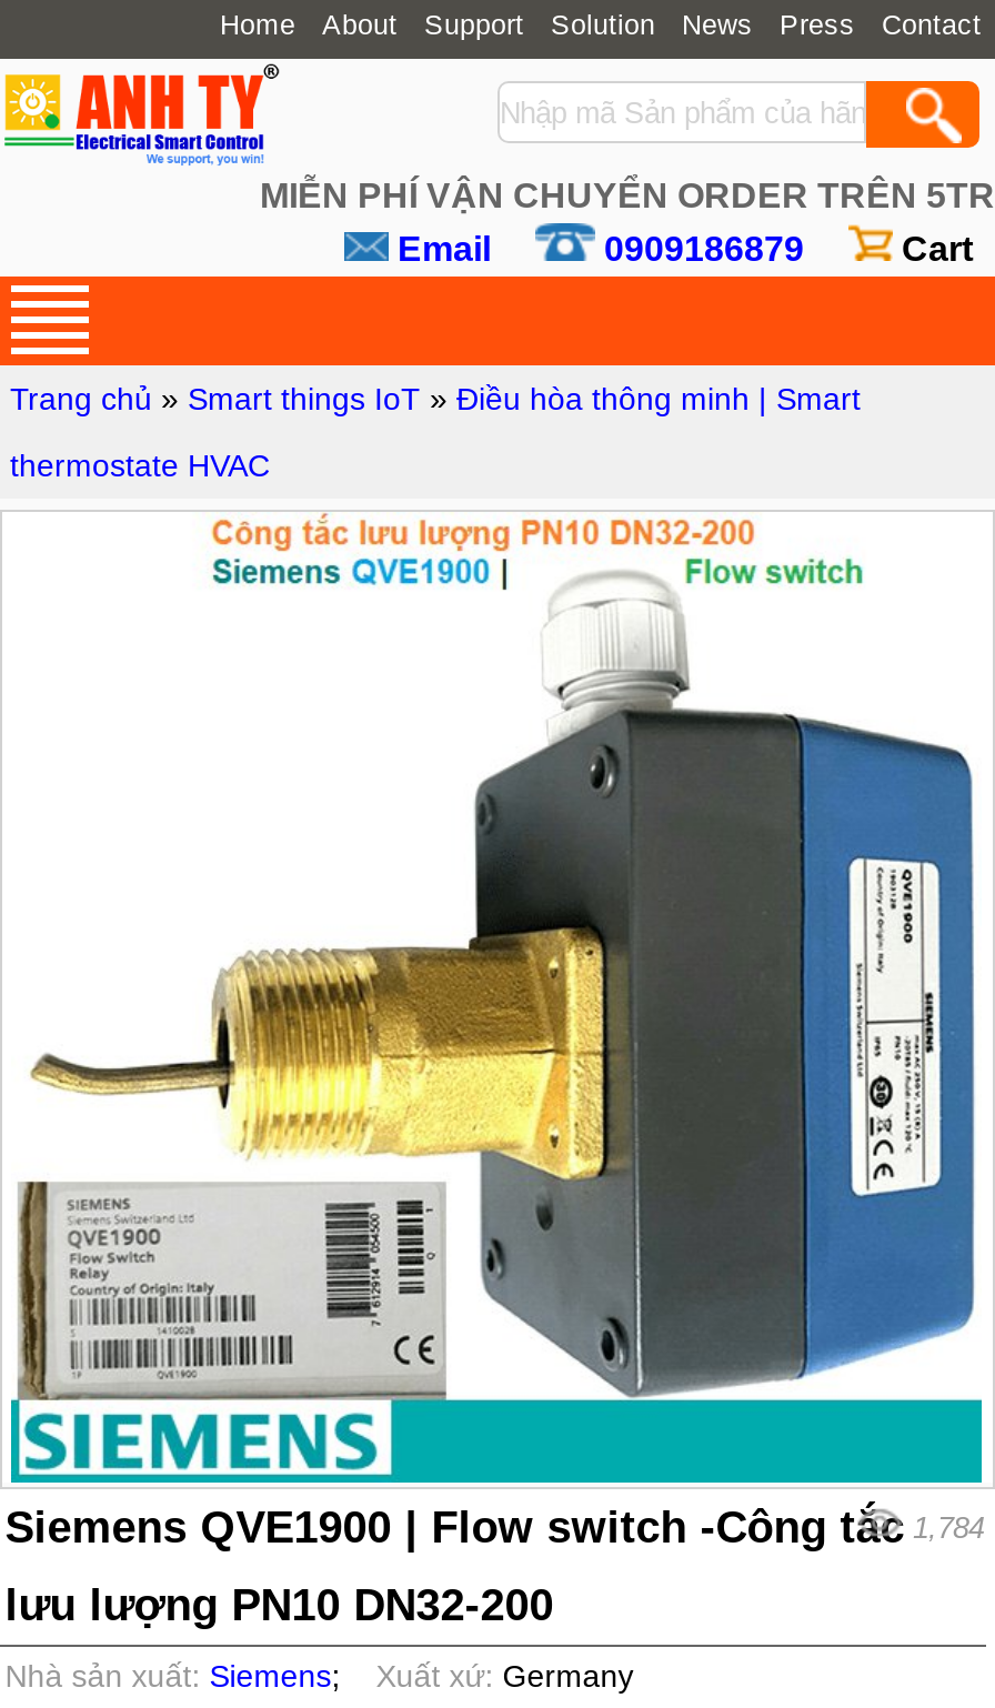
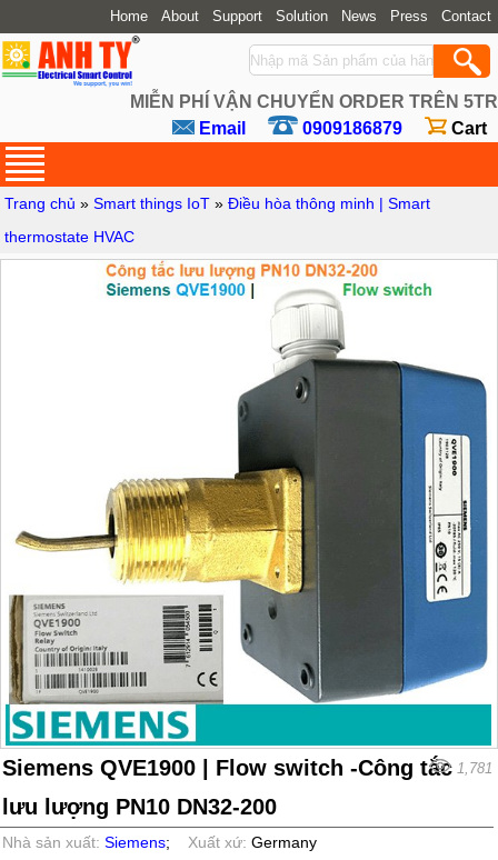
[913,1511,984,1544] 1,784 -> [457,760,492,776] 1,781

